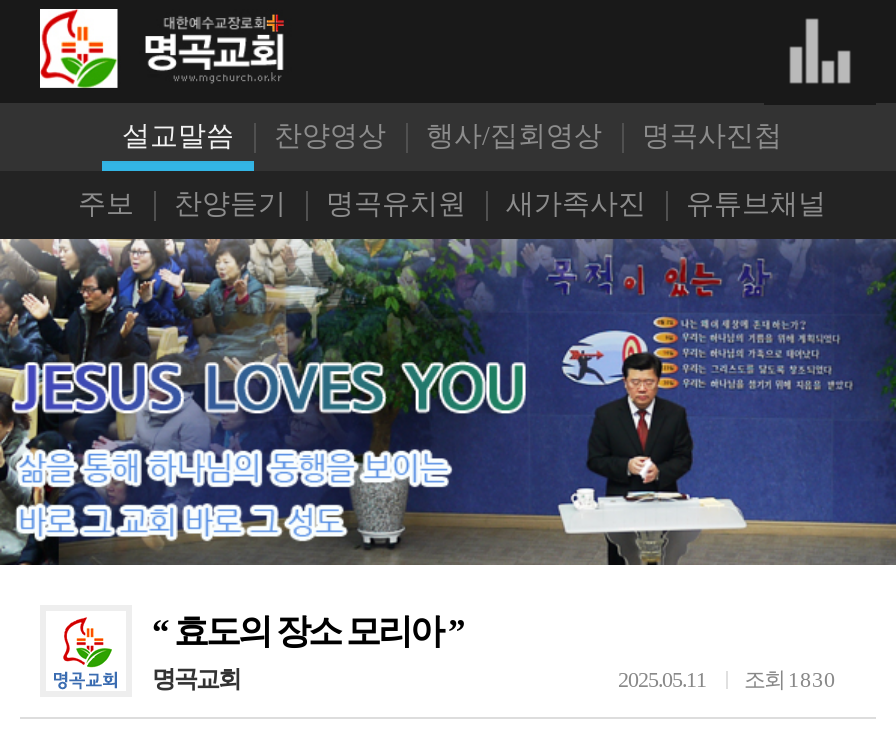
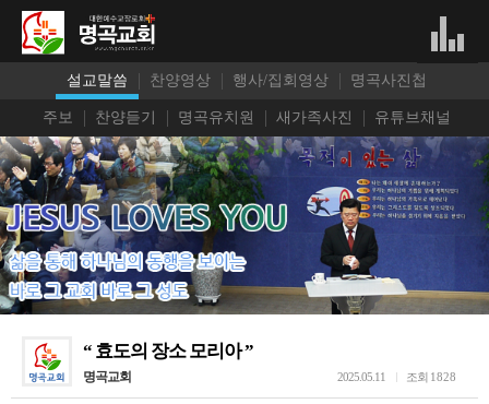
[618,668,836,692] 2025.05.11 조회 1830 -> [337,371,456,384] 2025.05.11 조회 1828

